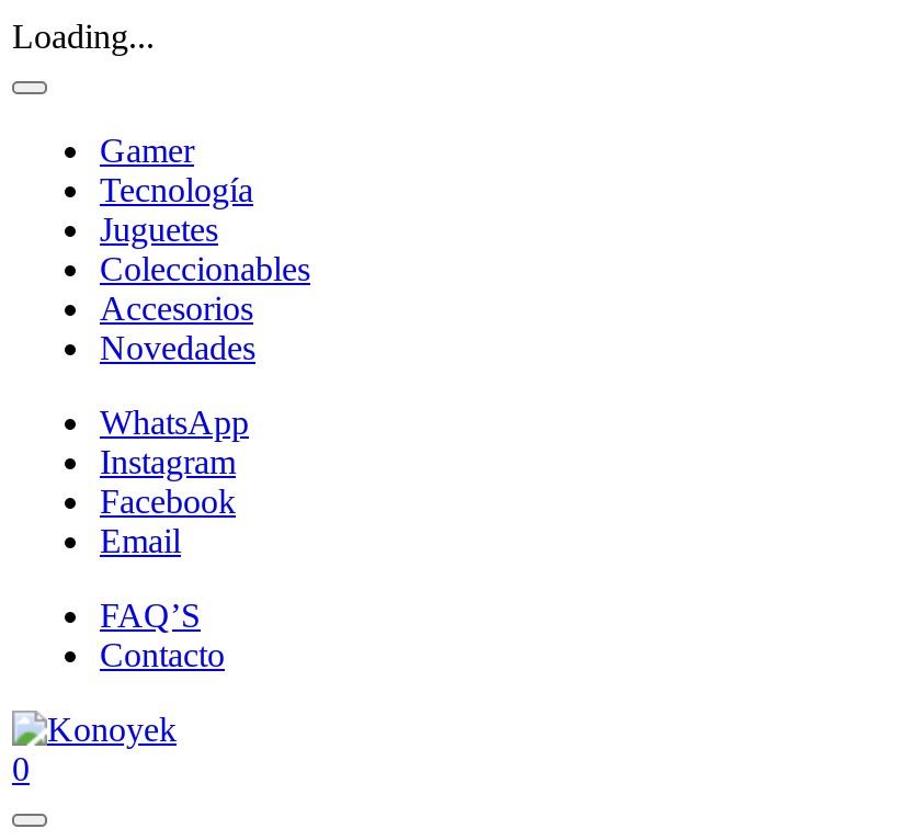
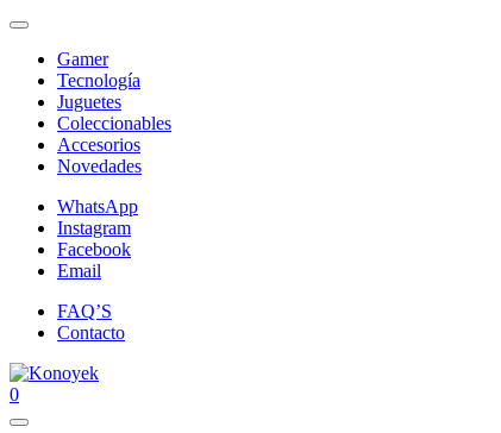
[12,18,155,55] Loading... -> none

